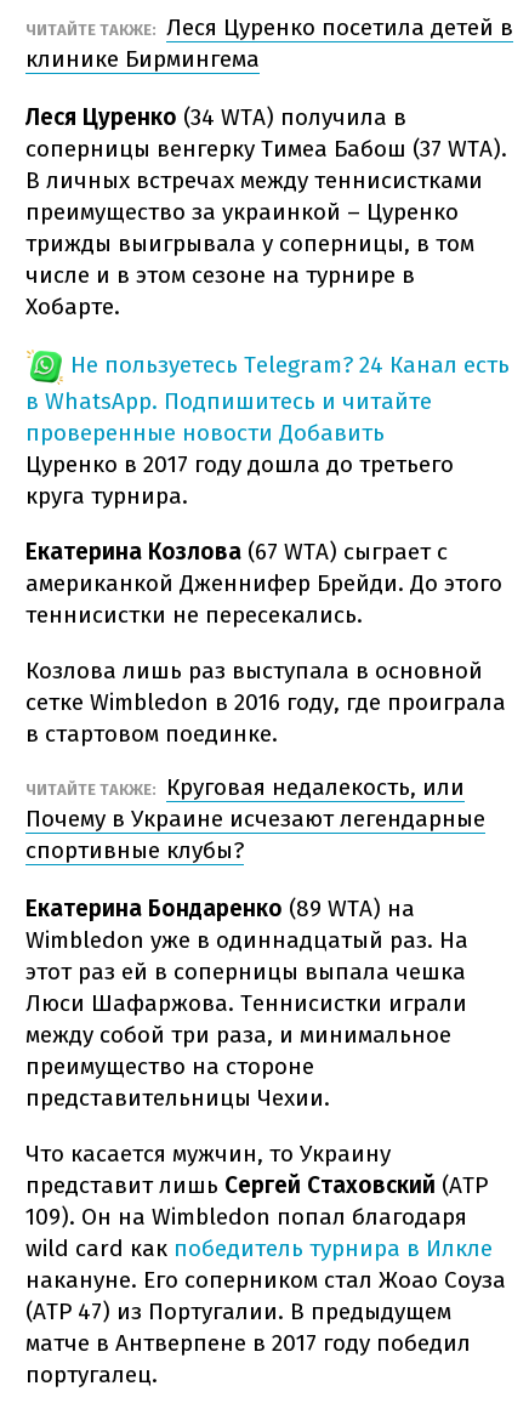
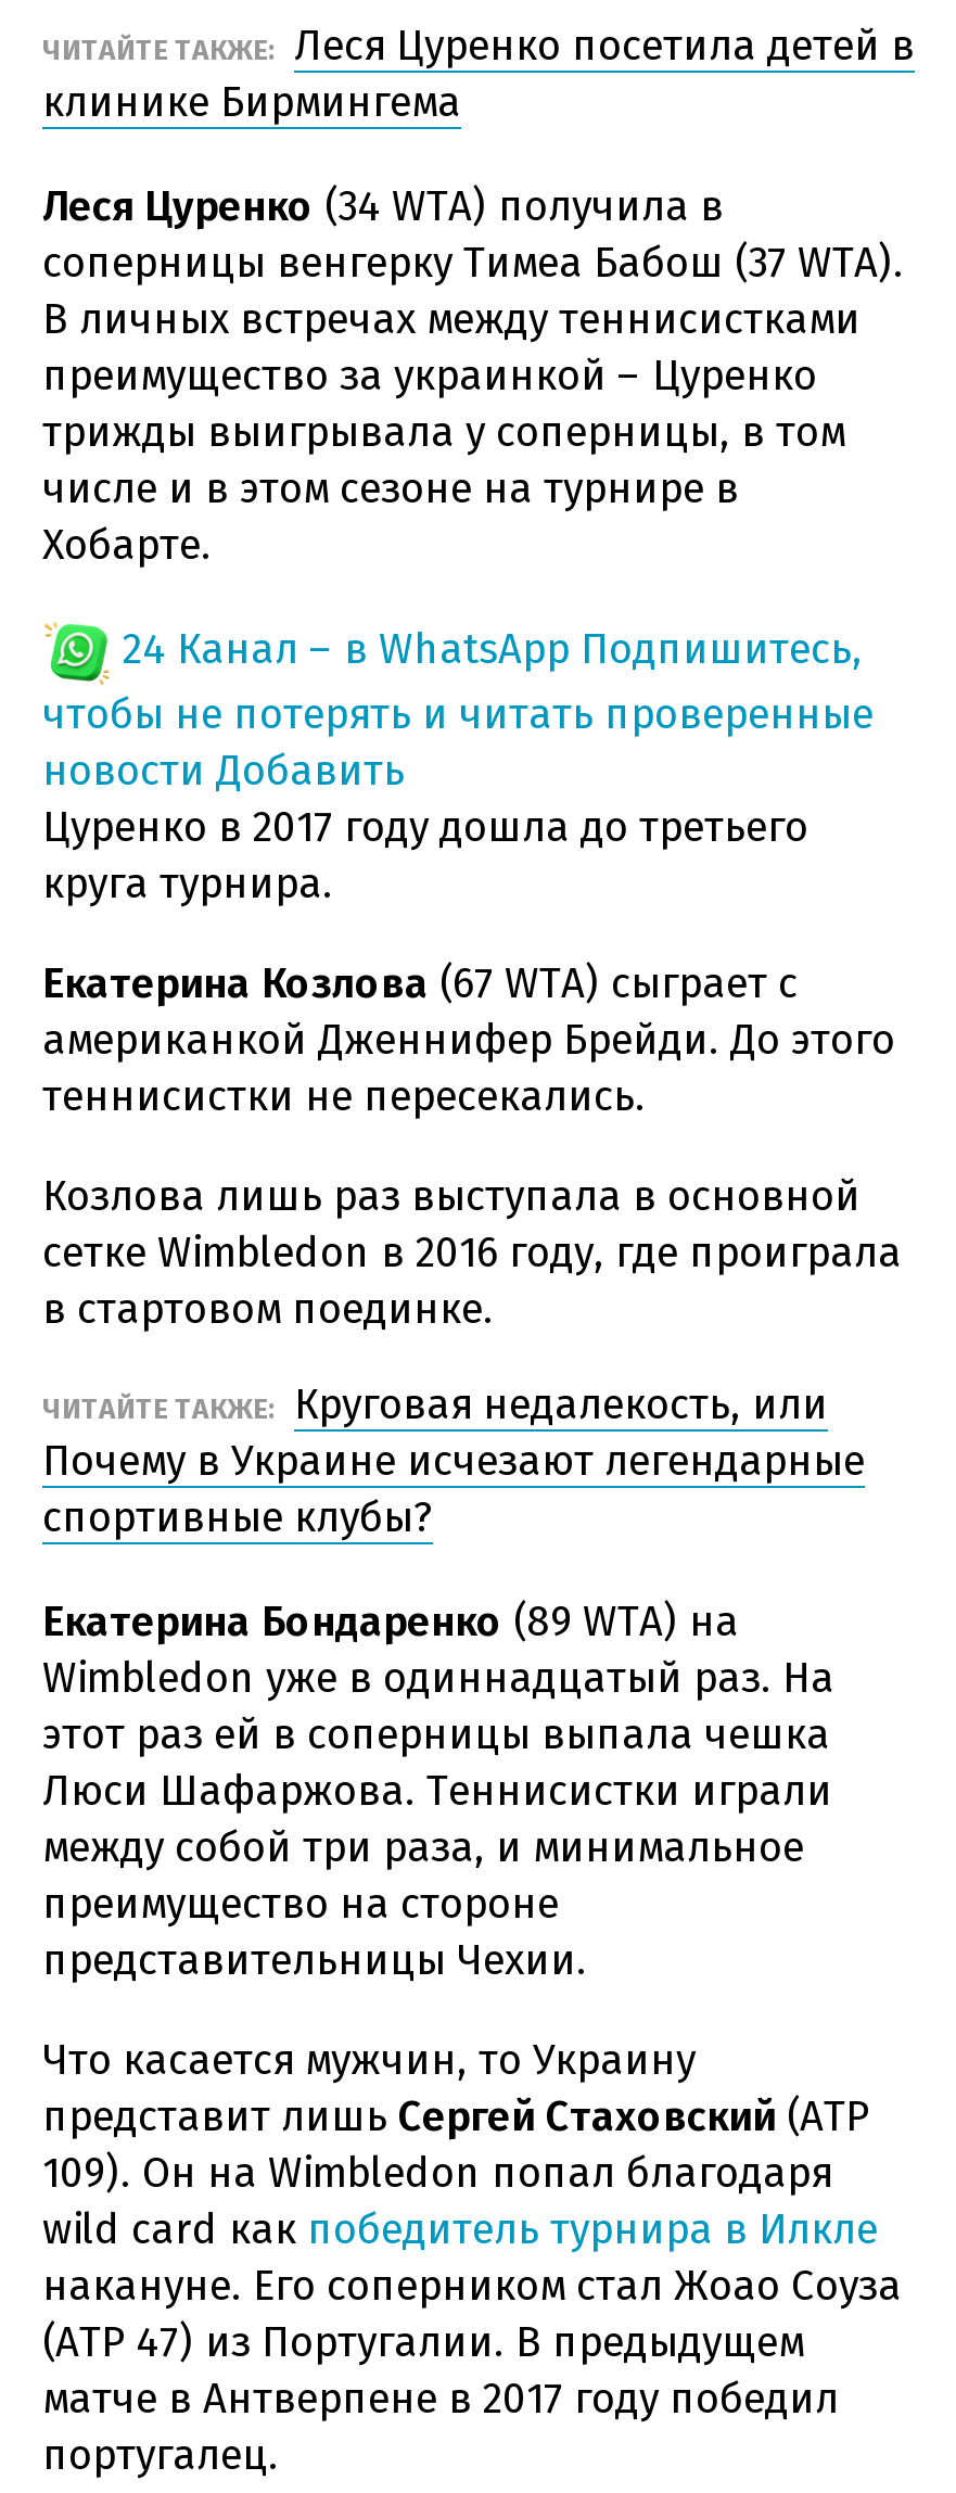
[25,350,510,446] Не пользуетесь Telegram? 24 Канал есть | в WhatsApp. Подпишитесь и читайте | проверенные новости Добавить -> [42,623,874,795] 24 Канал – в WhatsApp Подпишитесь, | чтобы не потерять и читать проверенные | новости Добавить

